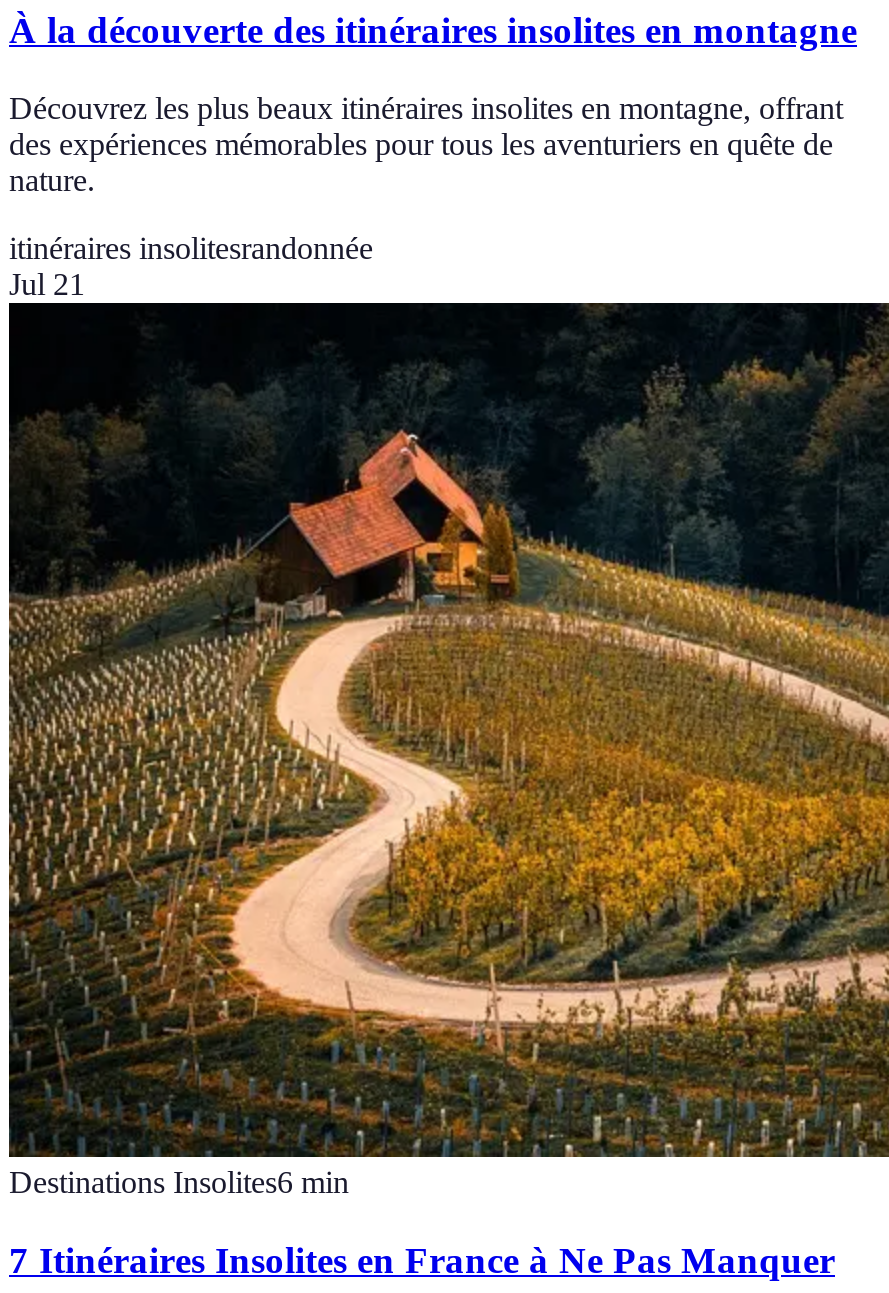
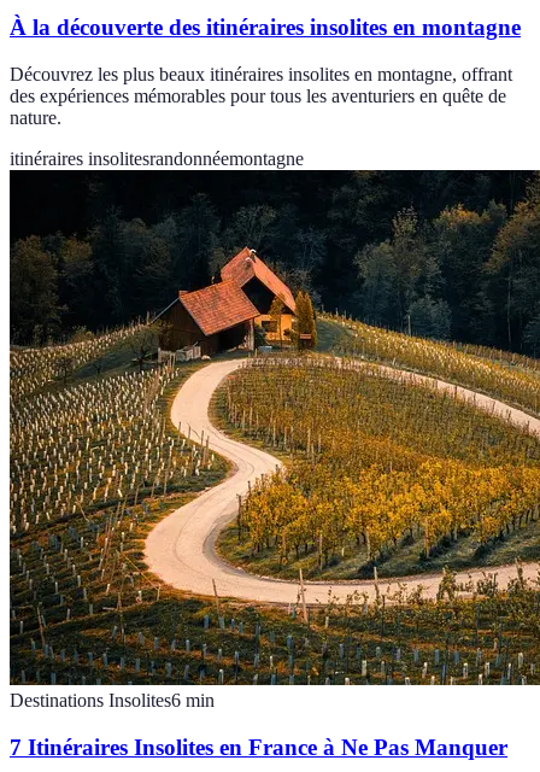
[9,230,373,300] itinéraires insolitesrandonnée | Jul 21 -> [10,148,304,169] itinéraires insolitesrandonnéemontagne

